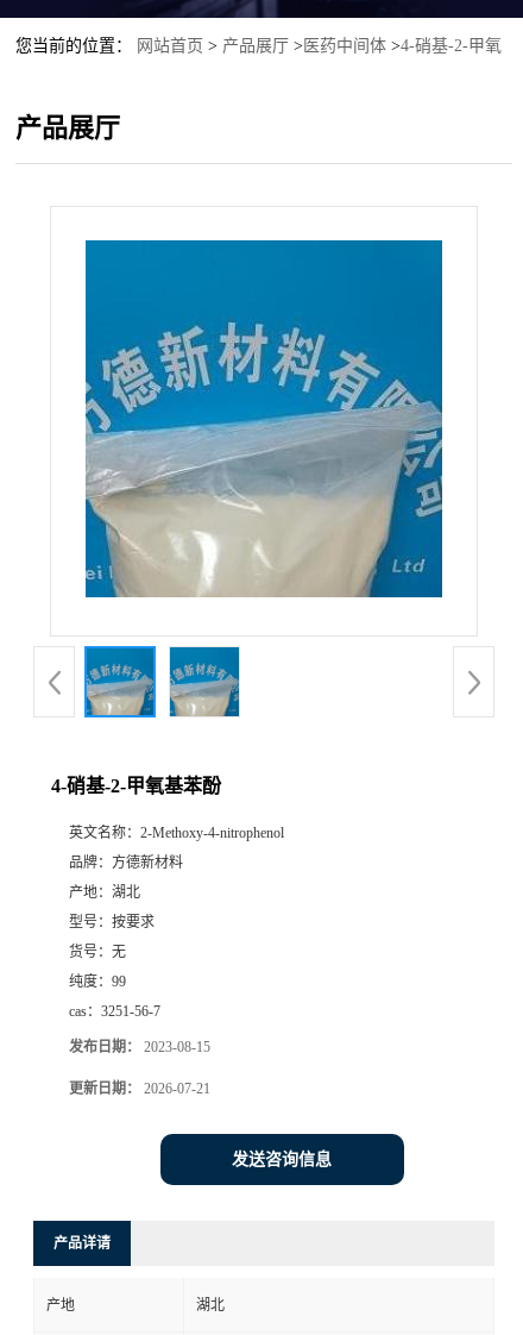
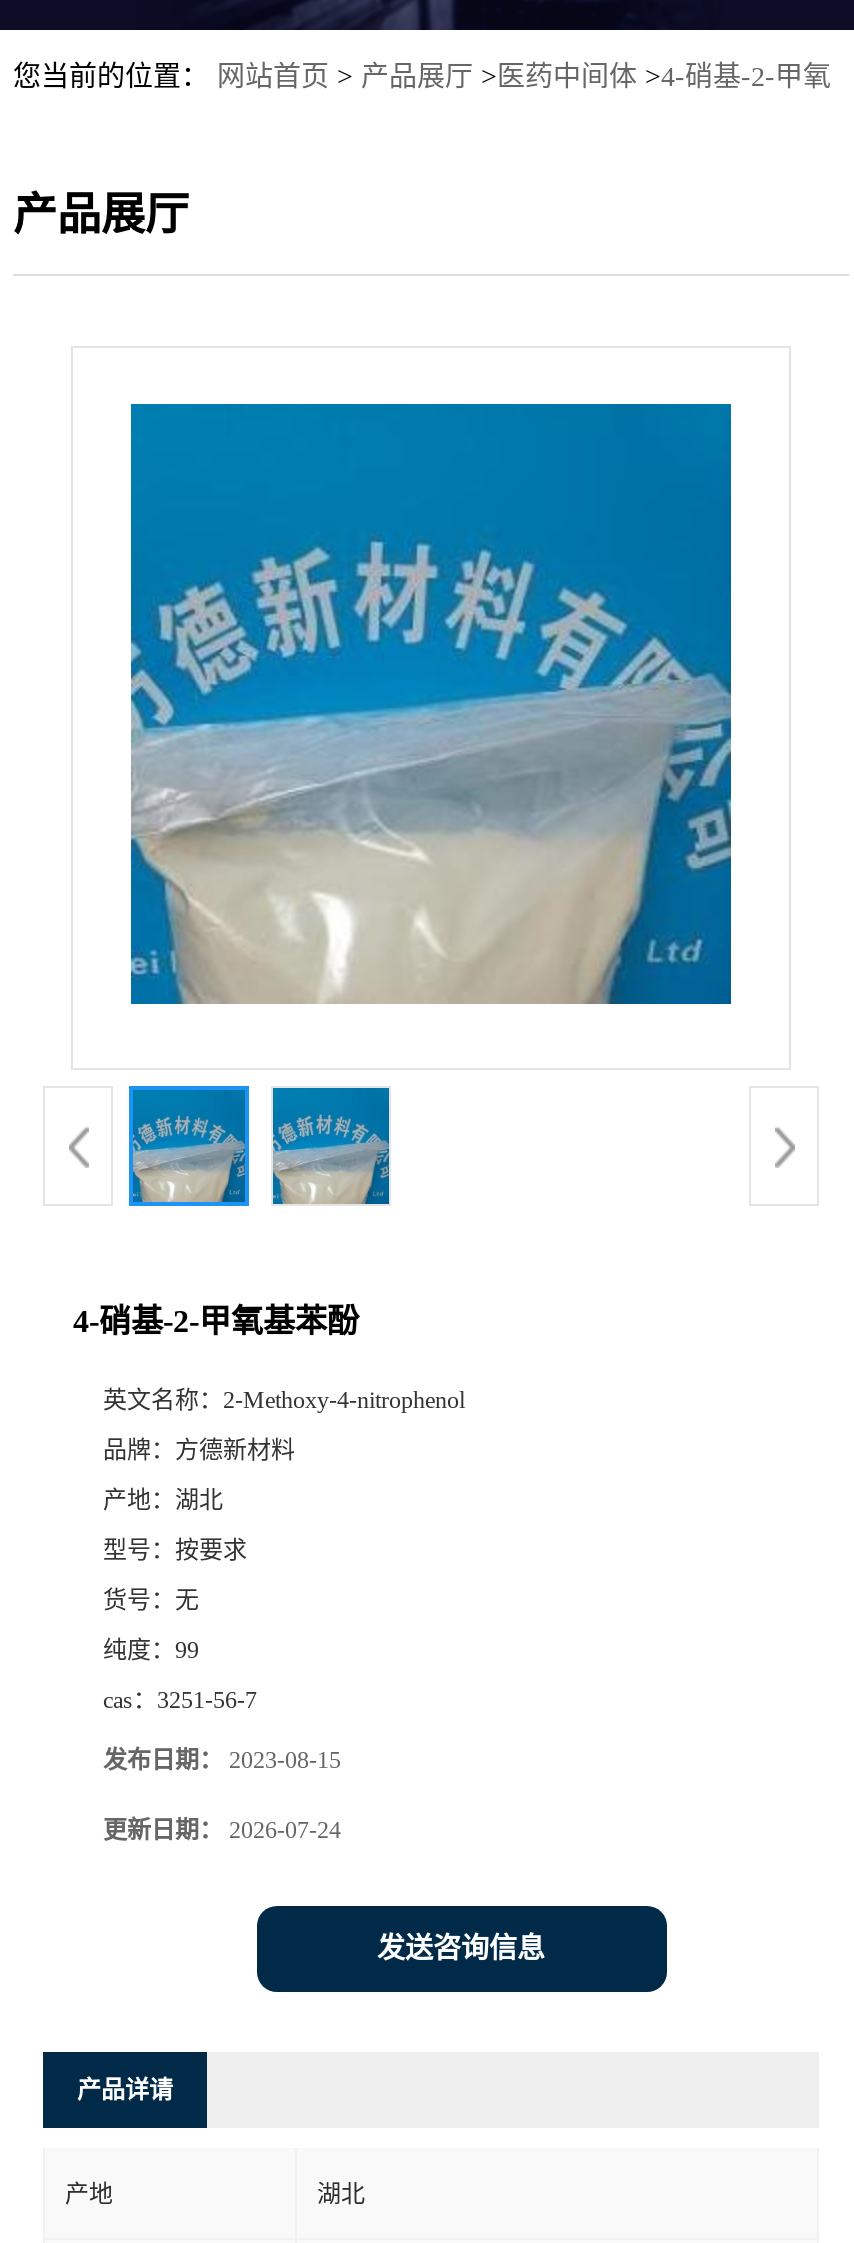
[69,1080,210,1097] 更新日期：2026-07-21 -> [103,1815,341,1843] 更新日期：2026-07-24

